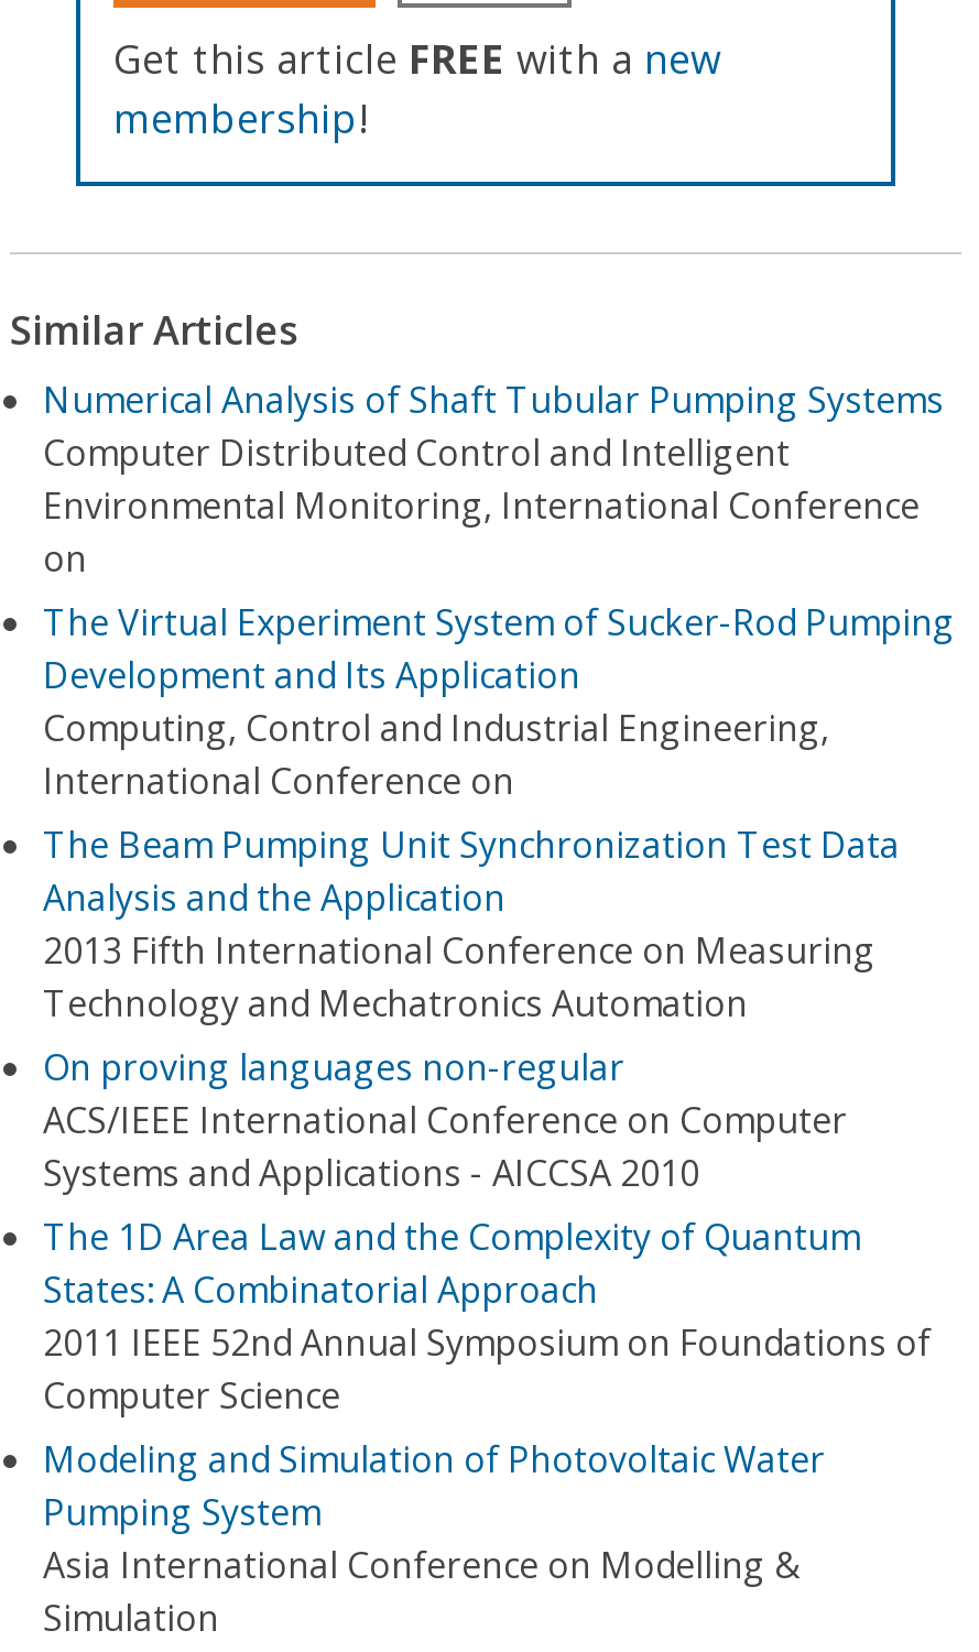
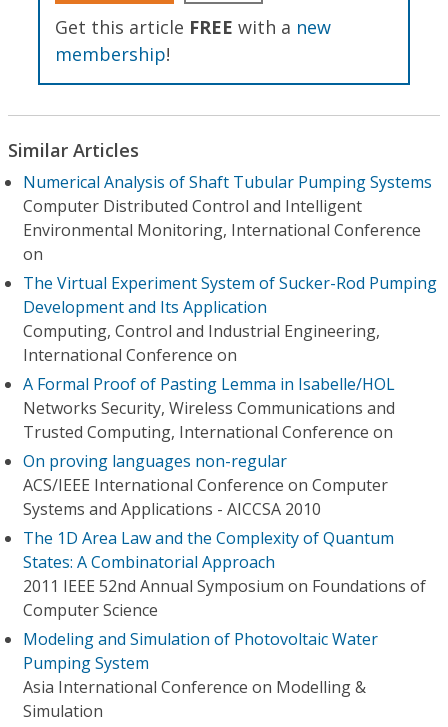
[43,820,900,1028] The Beam Pumping Unit Synchronization Test Data | Analysis and the Application | 2013 Fifth International Conference on Measuring | Technology and Mechatronics Automation -> [23,373,395,443] A Formal Proof of Pasting Lemma in Isabelle/HOL | Networks Security, Wireless Communications and | Trusted Computing, International Conference on

